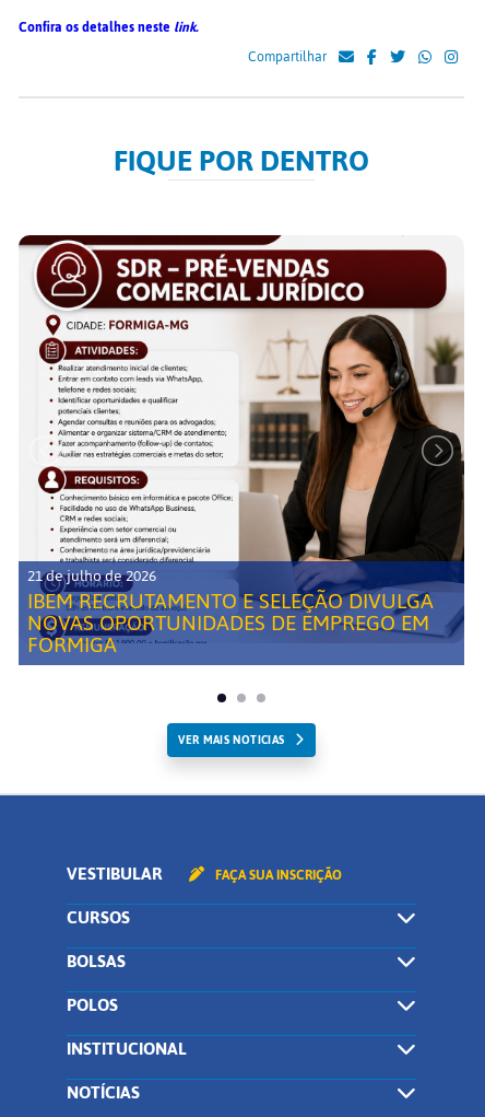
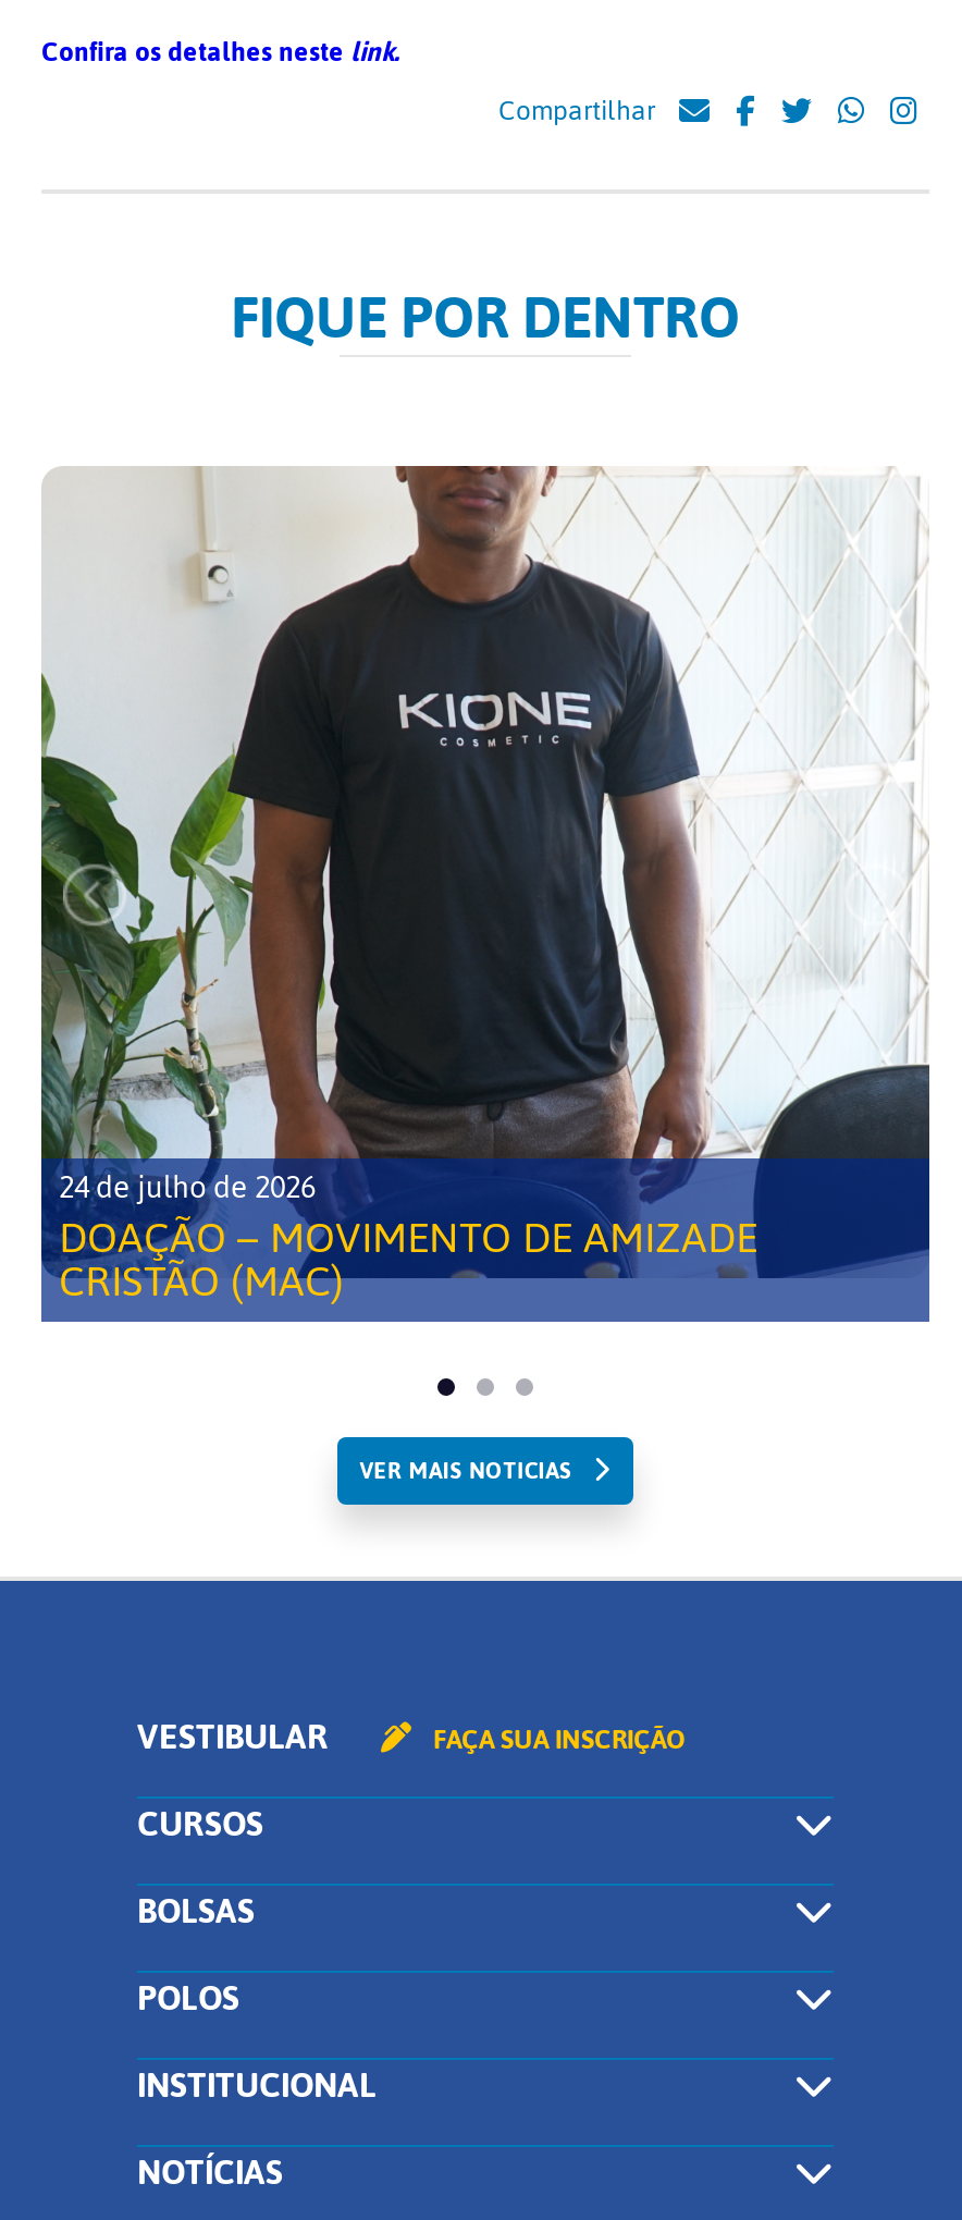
[19,234,465,665] [image] | 21 de julho de 2026 | IBEM RECRUTAMENTO E SELEÇÃO DIVULGA | NOVAS OPORTUNIDADES DE EMPREGO EM | FORMIGA -> [39,464,929,1322] [image] | 24 de julho de 2026 | DOAÇÃO – MOVIMENTO DE AMIZADE | CRISTÃO (MAC)

